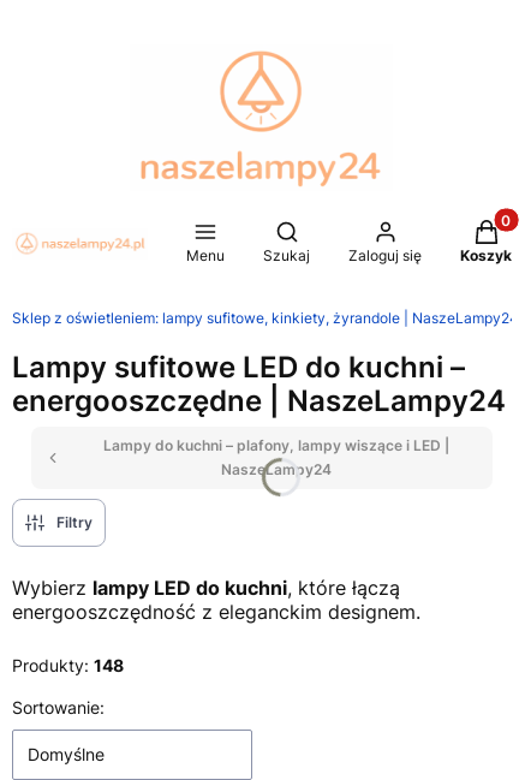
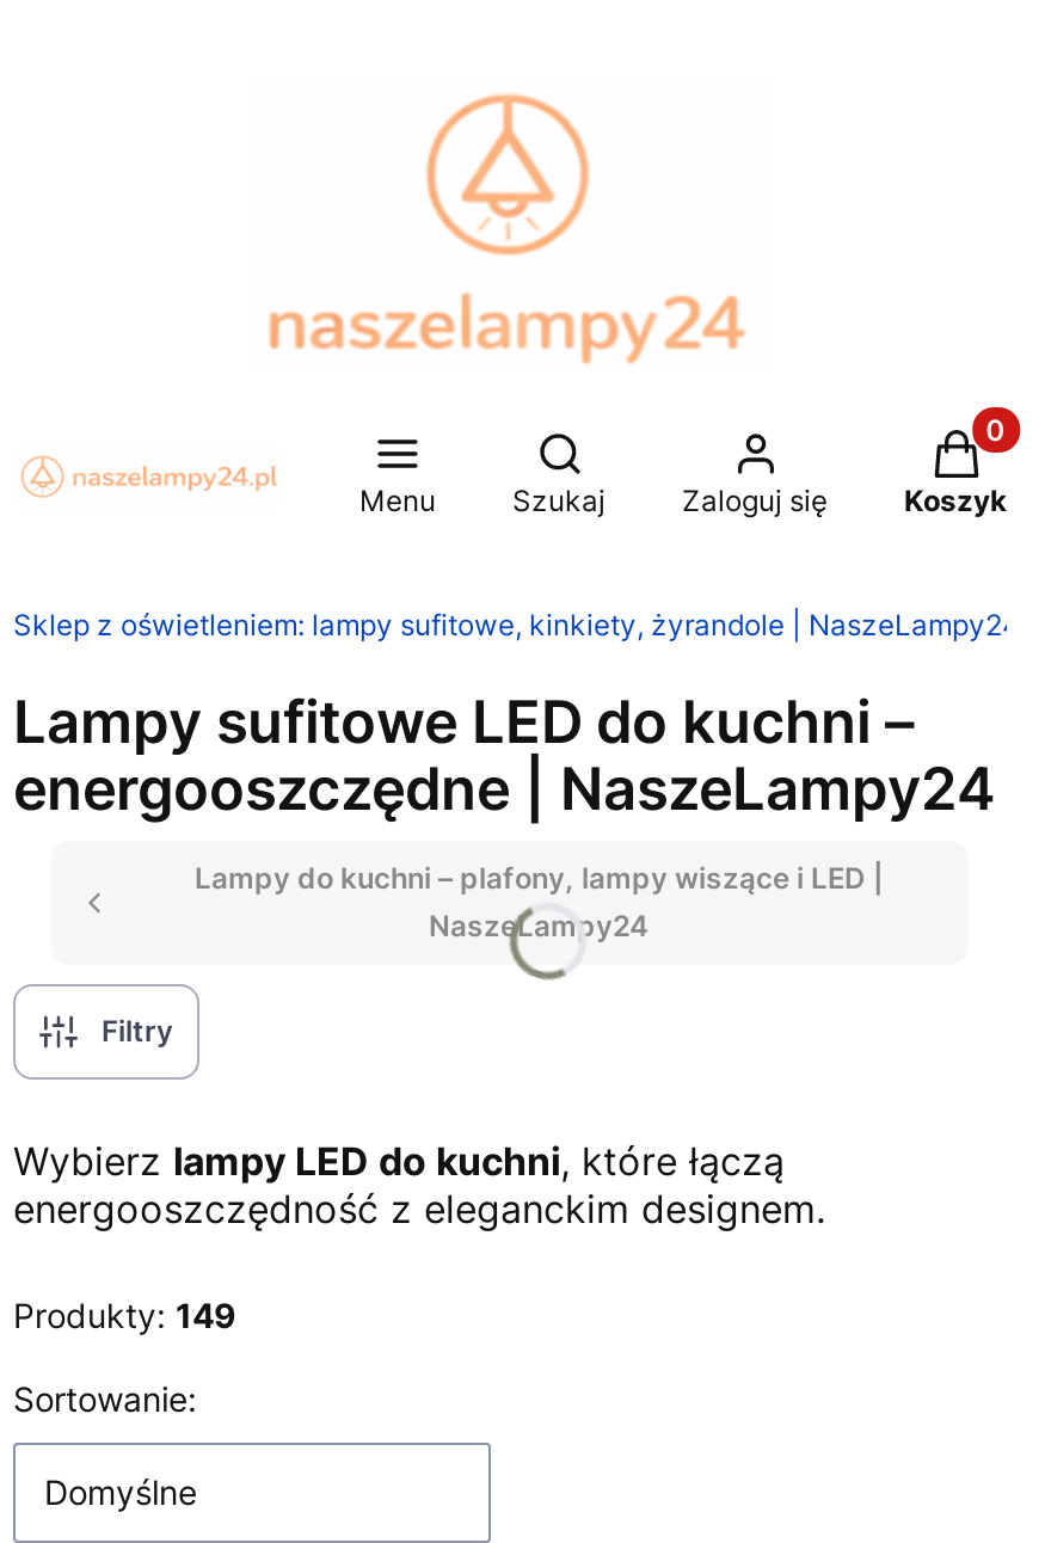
[12,655,124,675] Produkty: 148 -> [13,1295,235,1335] Produkty: 149

